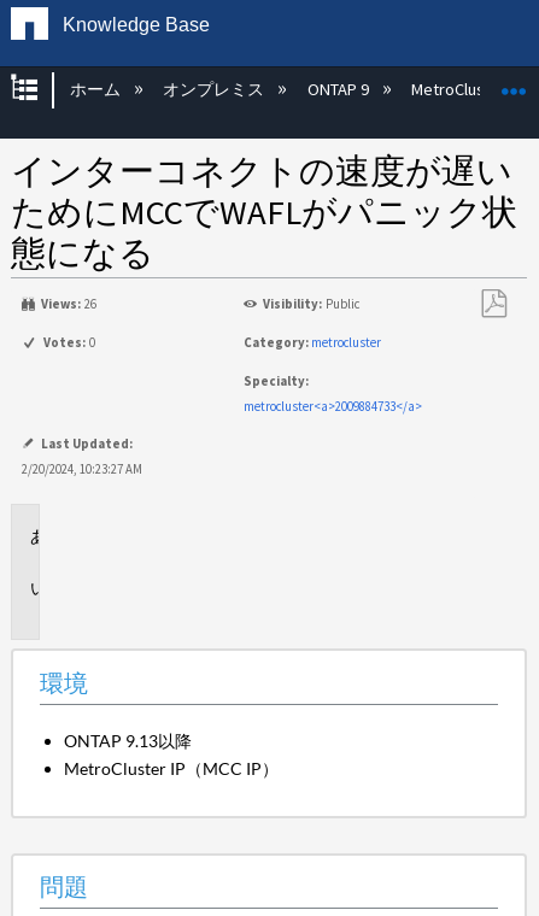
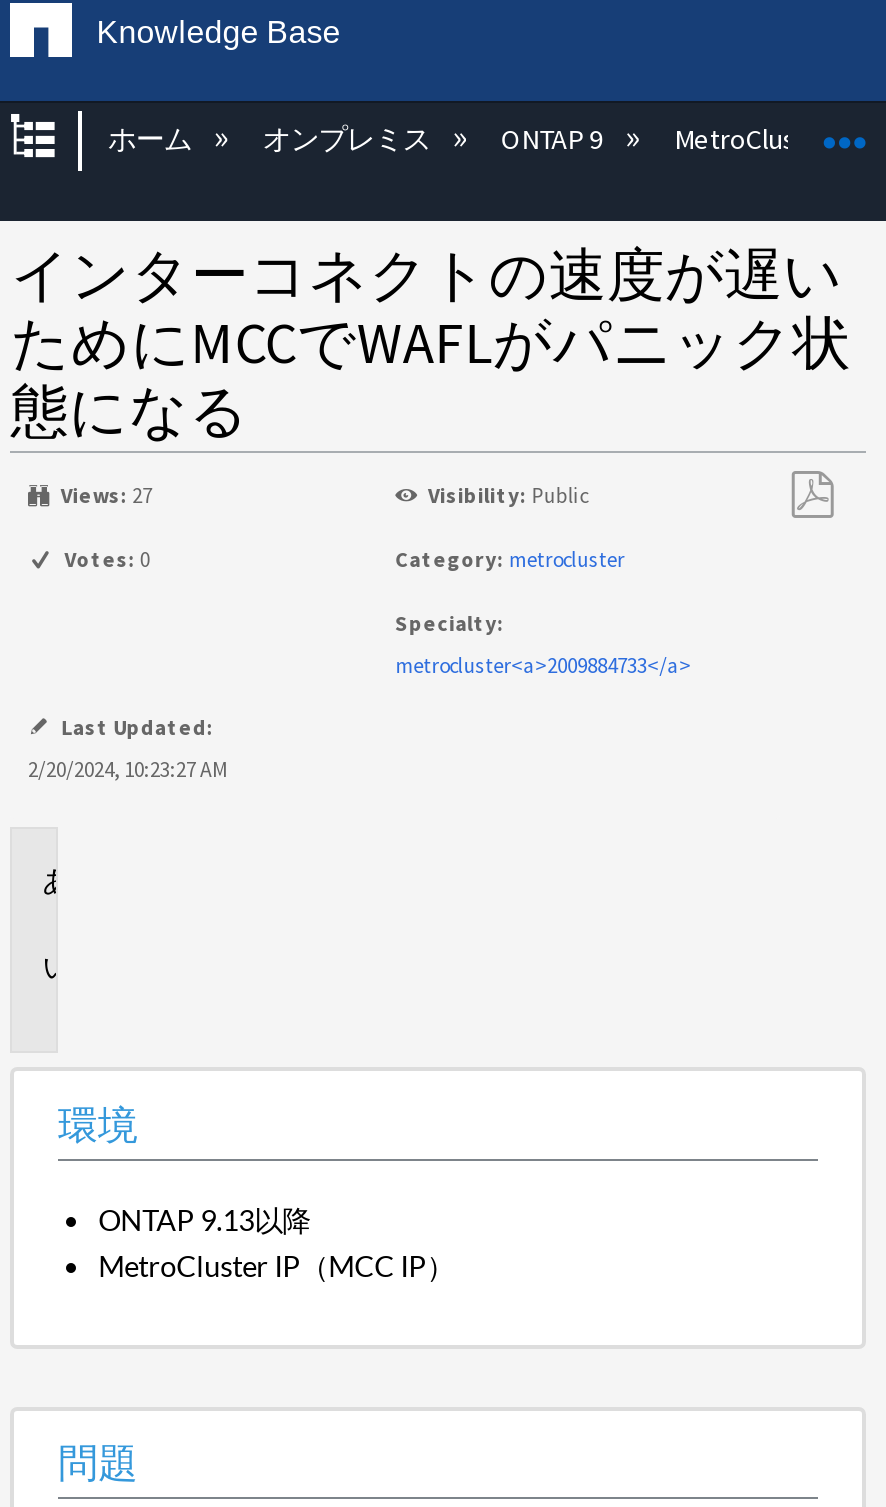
[41,295,97,312] Views: 26 -> [61,481,152,509] Views: 27

